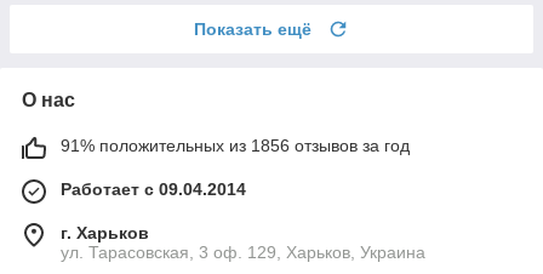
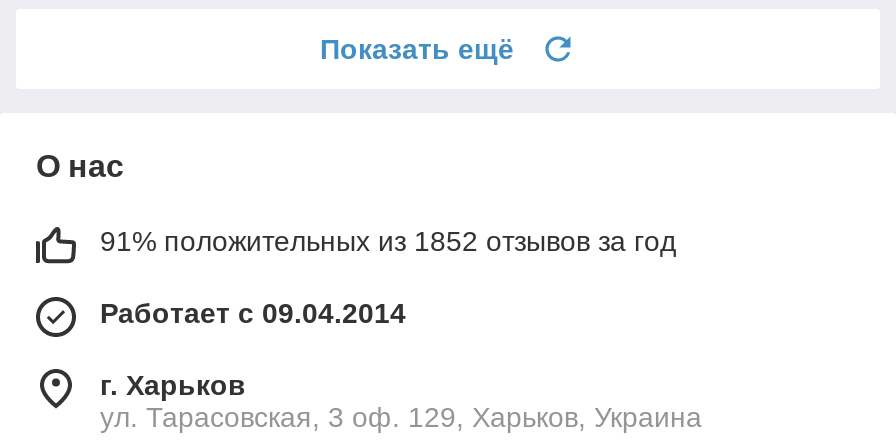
[61,136,410,155] 91% положительных из 1856 отзывов за год -> [100,225,676,257] 91% положительных из 1852 отзывов за год

